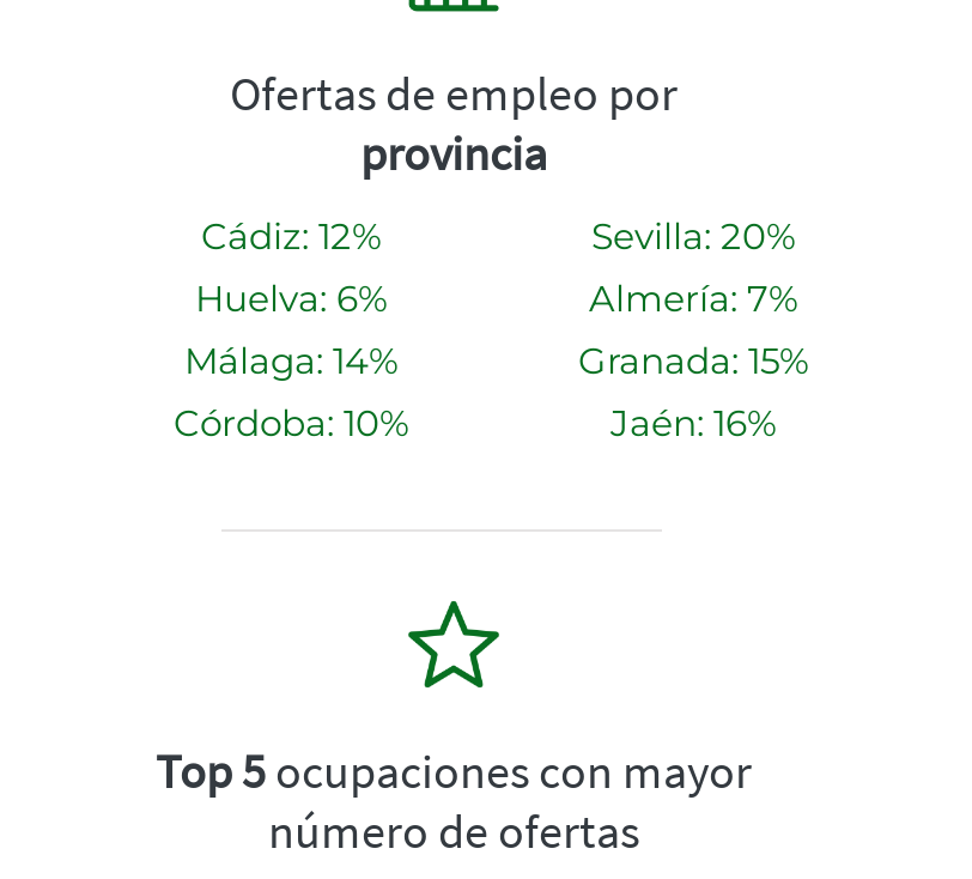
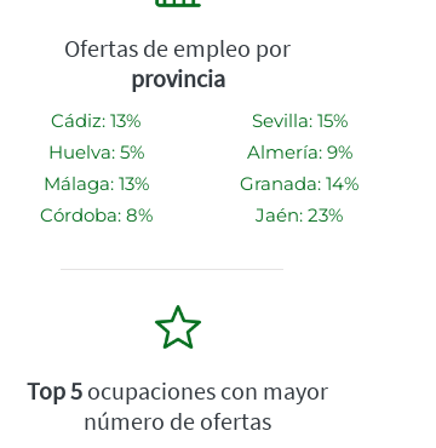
[201,214,381,259] Cádiz: 12% -> [51,109,140,132] Cádiz: 13%
[591,214,795,259] Sevilla: 20% -> [251,109,347,132] Sevilla: 15%
[195,276,387,322] Huelva: 6% -> [48,140,144,163] Huelva: 5%
[589,276,797,322] Almería: 7% -> [246,140,352,163] Almería: 9%
[184,338,397,384] Málaga: 14% -> [43,172,148,195] Málaga: 13%
[578,338,808,384] Granada: 15% -> [240,172,358,195] Granada: 14%
[174,401,408,446] Córdoba: 10% -> [39,203,152,226] Córdoba: 8%
[610,401,776,446] Jaén: 16% -> [256,203,343,226] Jaén: 23%

